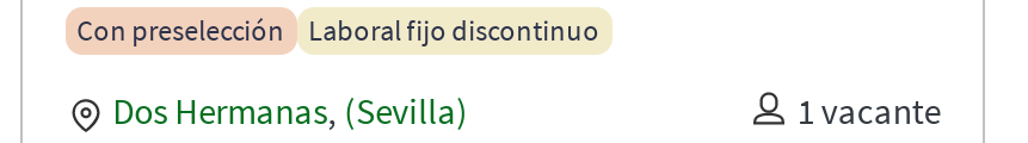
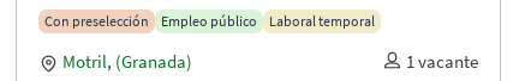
[308,12,600,47] Laboral fijo discontinuo -> [161,12,374,30] Empleo público | Laboral temporal
[112,88,468,133] Dos Hermanas, (Sevilla) -> [62,51,192,73] Motril, (Granada)

